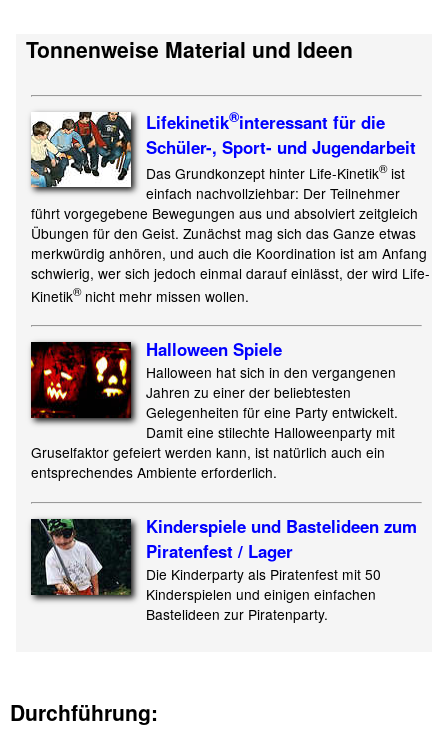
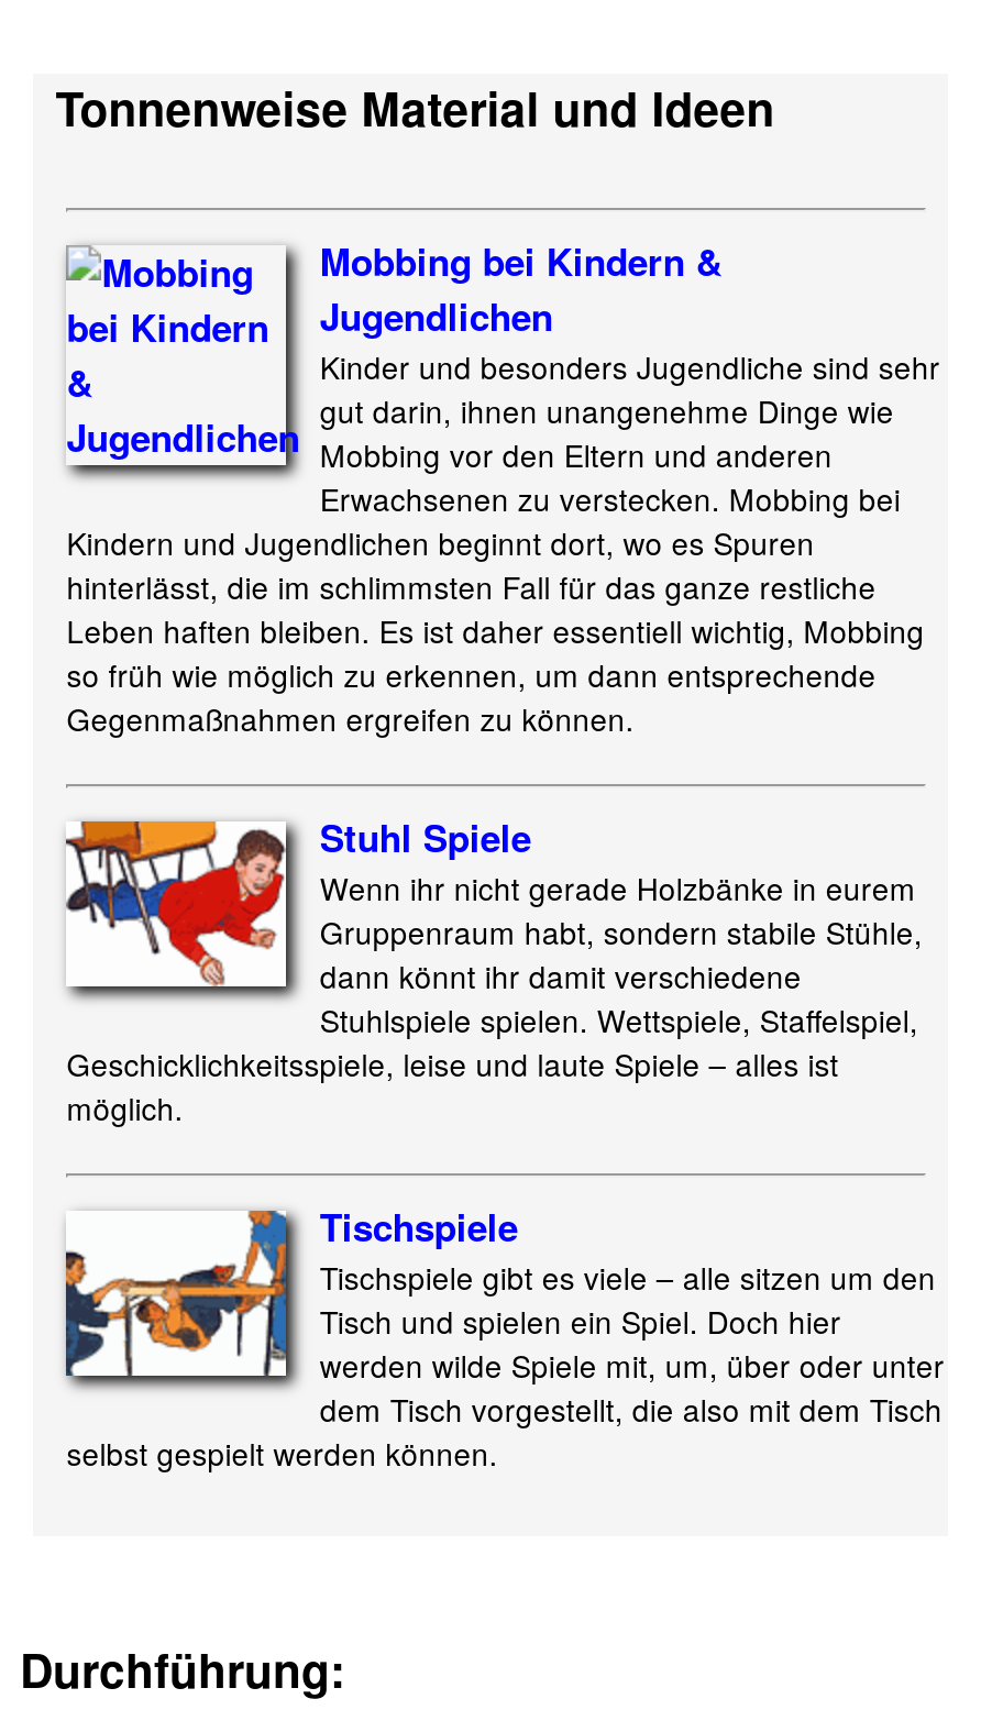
[30,107,430,305] [image] | Lifekinetik®interessant für die | Schüler-, Sport- und Jugendarbeit | Das Grundkonzept hinter Life-Kinetik® ist | einfach nachvollziehbar: Der Teilnehmer | führt vorgegebene Bewegungen aus und absolviert zeitgleich | Übungen für den Geist. Zunächst mag sich das Ganze etwas | merkwürdig anhören, und auch die Koordination ist am Anfang | schwierig, wer sich jedoch einmal darauf einlässt, der wird Life- | Kinetik®nicht mehr missen wollen. -> [64,233,940,739] [image] | Mobbing bei Kindern & | Jugendlichen | Kinder und besonders Jugendliche sind sehr | gut darin, ihnen unangenehme Dinge wie | Mobbing vor den Eltern und anderen | Erwachsenen zu verstecken. Mobbing bei | Kindern und Jugendlichen beginnt dort, wo es Spuren | hinterlässt, die im schlimmsten Fall für das ganze restliche | Leben haften bleiben. Es ist daher essentiell wichtig, Mobbing | so früh wie möglich zu erkennen, um dann entsprechende | Gegenmaßnahmen ergreifen zu können.
[30,337,398,482] [image] | Halloween Spiele | Halloween hat sich in den vergangenen | Jahren zu einer der beliebtesten | Gelegenheiten für eine Party entwickelt. | Damit eine stilechte Halloweenparty mit | Gruselfaktor gefeiert werden kann, ist natürlich auch ein | entsprechendes Ambiente erforderlich. -> [64,810,922,1128] [image] | Stuhl Spiele | Wenn ihr nicht gerade Holzbänke in eurem | Gruppenraum habt, sondern stabile Stühle, | dann könnt ihr damit verschiedene | Stuhlspiele spielen. Wettspiele, Staffelspiel, | Geschicklichkeitsspiele, leise und laute Spiele – alles ist | möglich.
[30,514,417,624] [image] | Kinderspiele und Bastelideen zum | Piratenfest / Lager | Die Kinderparty als Piratenfest mit 50 | Kinderspielen und einigen einfachen | Bastelideen zur Piratenparty. -> [64,1199,944,1474] [image] | Tischspiele | Tischspiele gibt es viele – alle sitzen um den | Tisch und spielen ein Spiel. Doch hier | werden wilde Spiele mit, um, über oder unter | dem Tisch vorgestellt, die also mit dem Tisch | selbst gespielt werden können.

